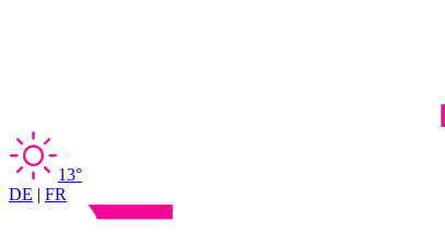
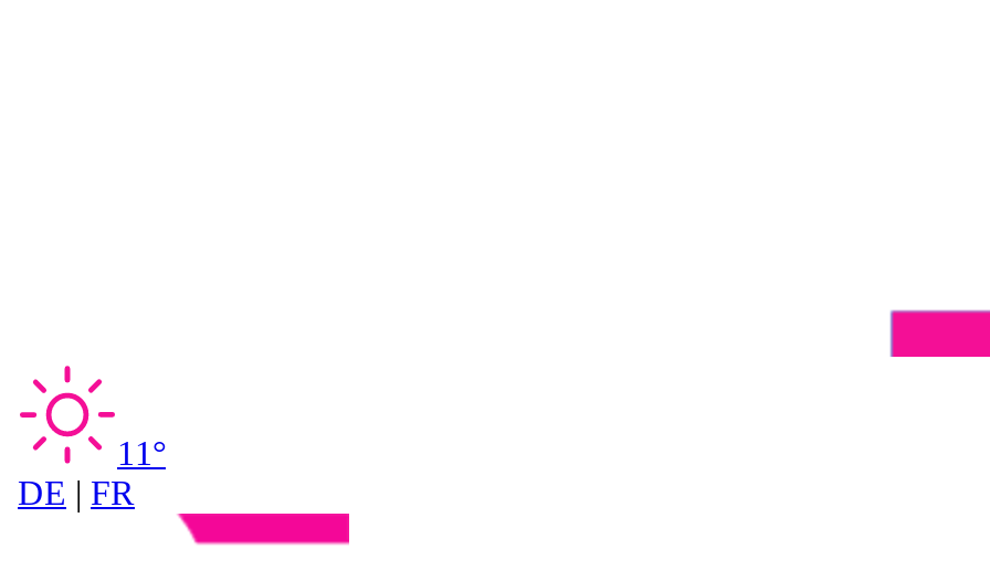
[58,165,82,184] 13° -> [117,434,166,472] 11°

